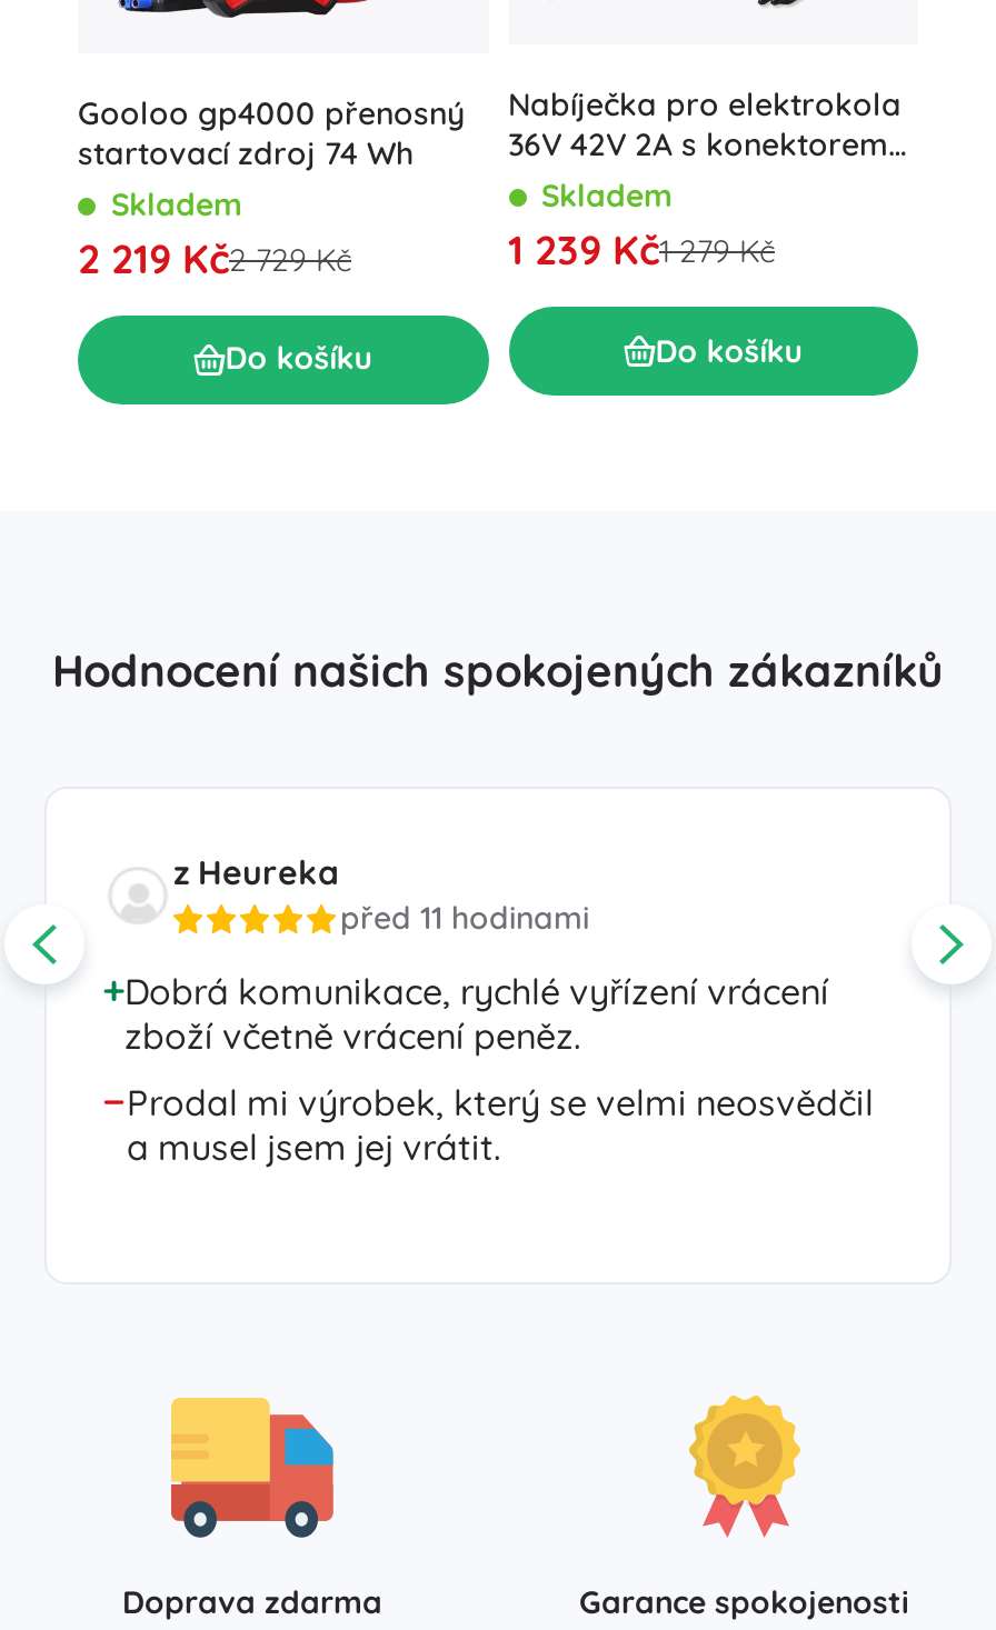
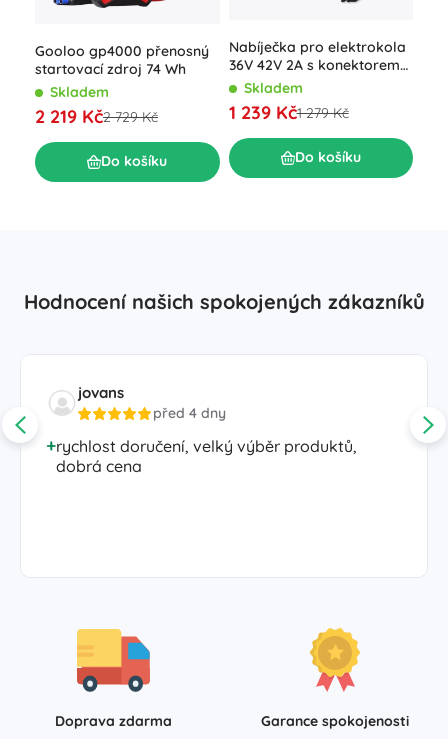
[124,850,874,1167] z Heureka | před 11 hodinami | Dobrá komunikace, rychlé vyřízení vrácení | zboží včetně vrácení peněz. | Prodal mi výrobek, který se velmi neosvědčil | a musel jsem jej vrátit. -> [56,382,357,475] jovans | před 4 dny | rychlost doručení, velký výběr produktů, | dobrá cena

